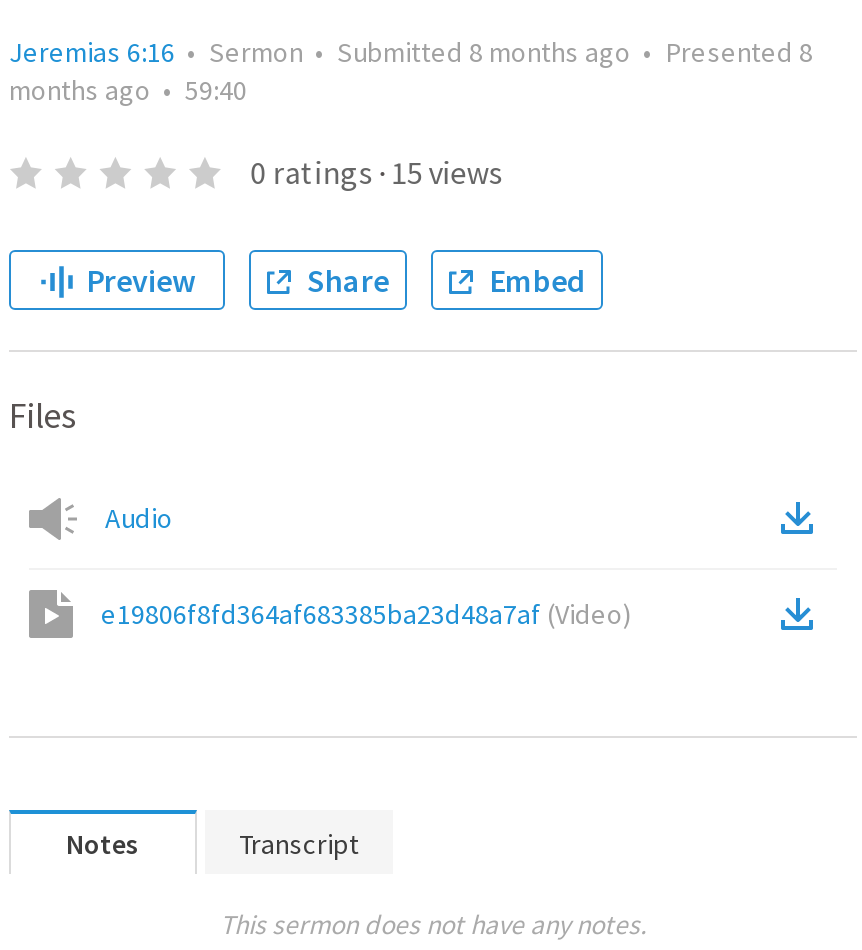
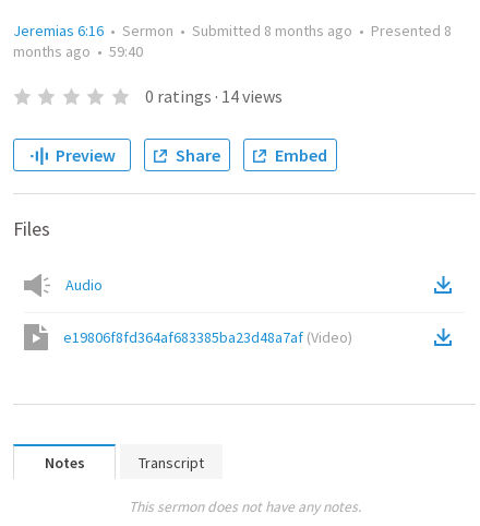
[250,152,502,192] 0 ratings · 15 views -> [145,85,282,107] 0 ratings · 14 views

